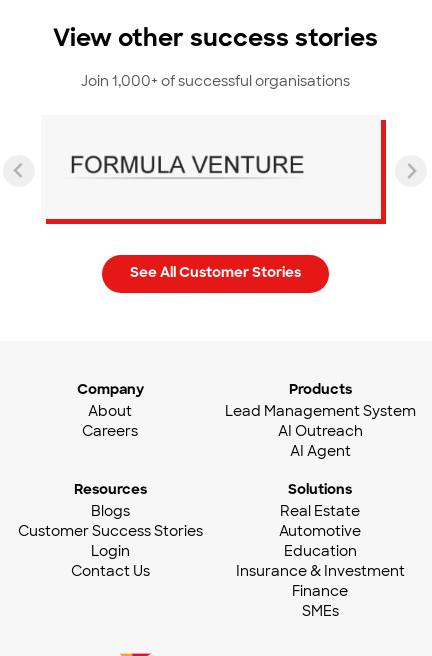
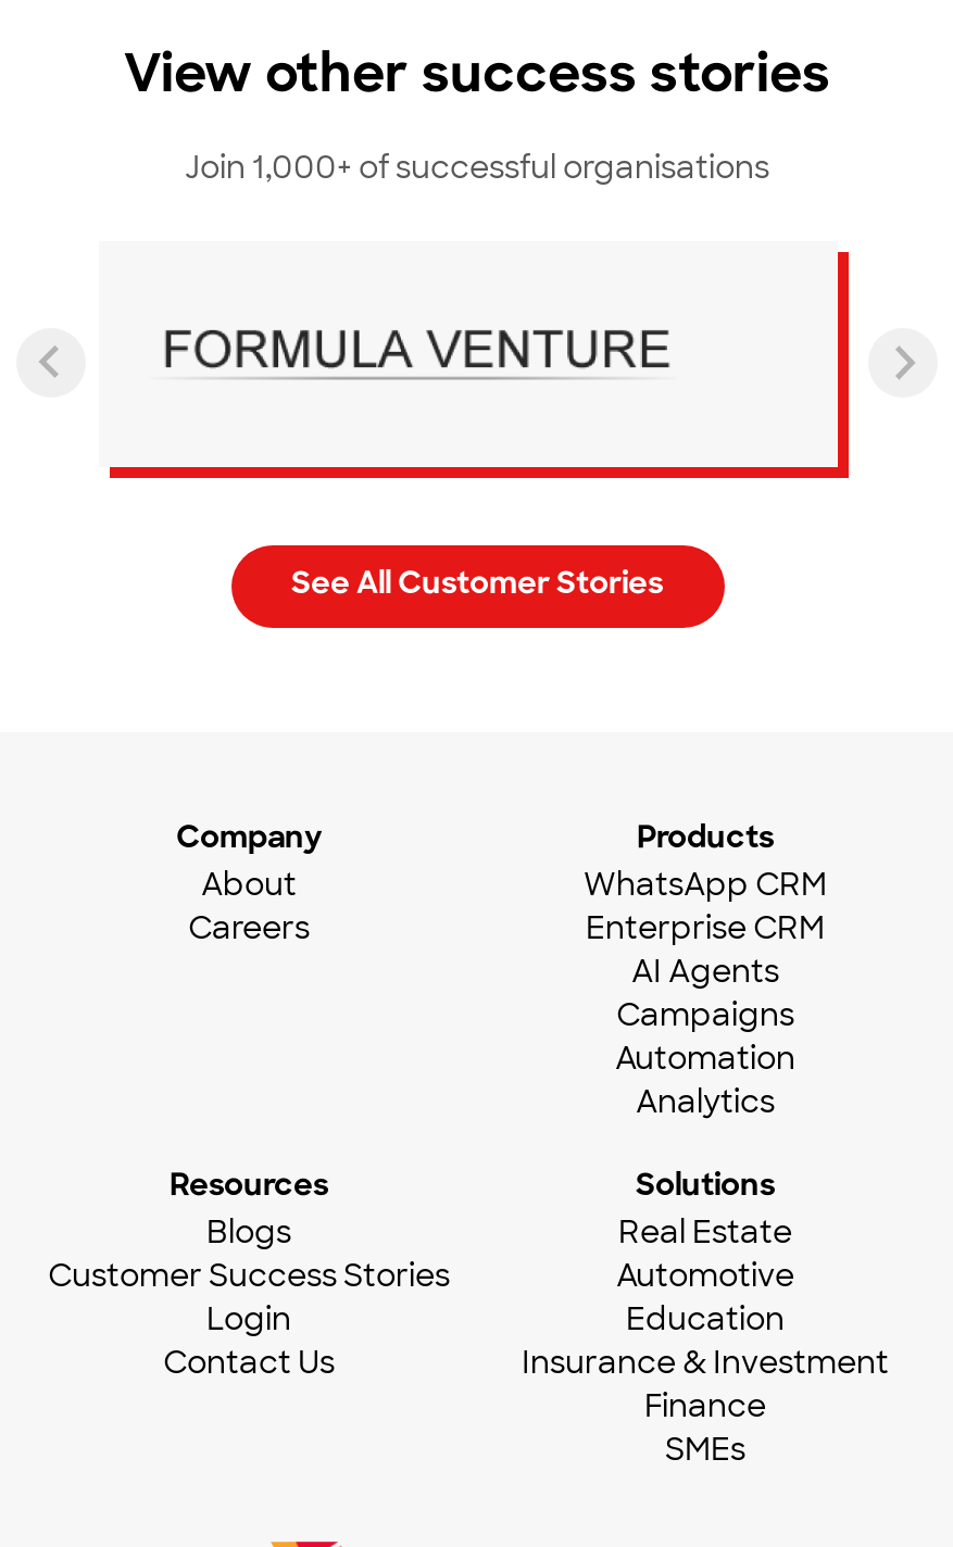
[224,402,415,460] Lead Management System | AI Outreach | AI Agent -> [584,865,827,1121] WhatsApp CRM | Enterprise CRM | AI Agents | Campaigns | Automation | Analytics

